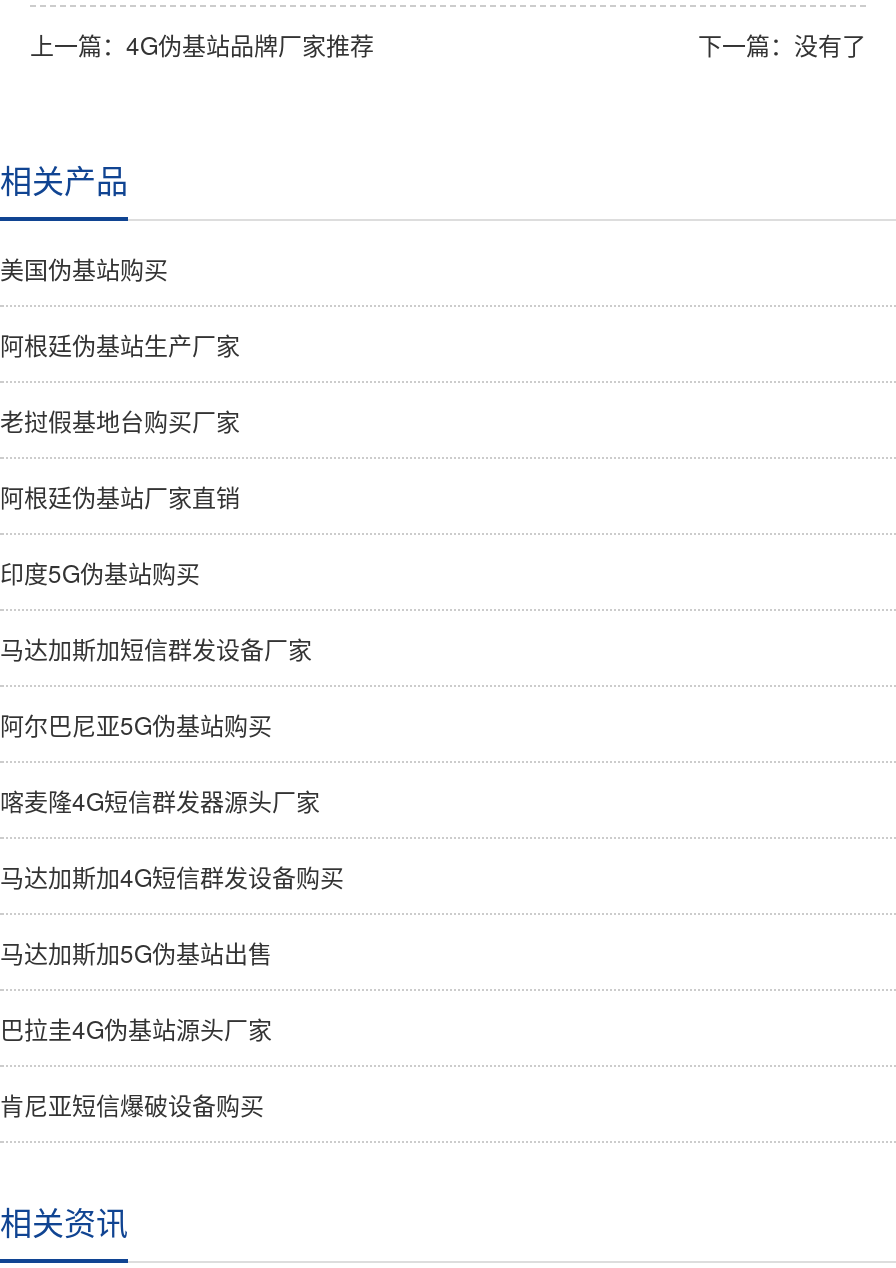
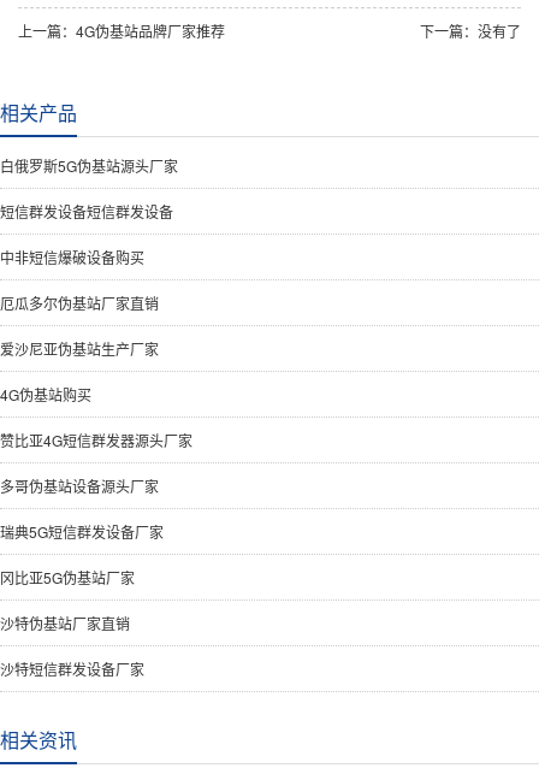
[0,251,168,285] 美国伪基站购买 -> [0,155,178,176] 白俄罗斯5G伪基站源头厂家
[0,327,240,361] 阿根廷伪基站生产厂家 -> [0,201,173,221] 短信群发设备短信群发设备
[0,403,240,437] 老挝假基地台购买厂家 -> [0,247,144,267] 中非短信爆破设备购买
[0,479,240,513] 阿根廷伪基站厂家直销 -> [0,293,159,313] 厄瓜多尔伪基站厂家直销
[0,555,200,589] 印度5G伪基站购买 -> [0,338,159,359] 爱沙尼亚伪基站生产厂家
[0,631,312,665] 马达加斯加短信群发设备厂家 -> [0,384,91,404] 4G伪基站购买
[0,707,272,741] 阿尔巴尼亚5G伪基站购买 -> [0,430,192,450] 赞比亚4G短信群发器源头厂家
[0,783,320,817] 喀麦隆4G短信群发器源头厂家 -> [0,475,159,496] 多哥伪基站设备源头厂家
[0,859,344,893] 马达加斯加4G短信群发设备购买 -> [0,521,164,542] 瑞典5G短信群发设备厂家
[0,935,272,969] 马达加斯加5G伪基站出售 -> [0,567,135,587] 冈比亚5G伪基站厂家
[0,1011,272,1045] 巴拉圭4G伪基站源头厂家 -> [0,613,130,633] 沙特伪基站厂家直销
[0,1087,264,1121] 肯尼亚短信爆破设备购买 -> [0,658,144,679] 沙特短信群发设备厂家

